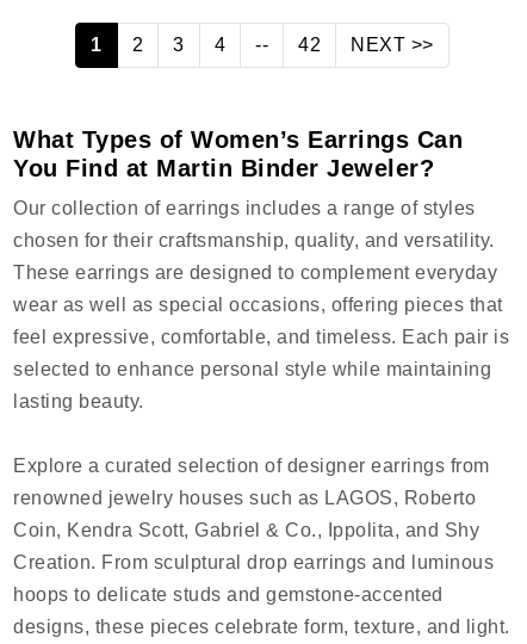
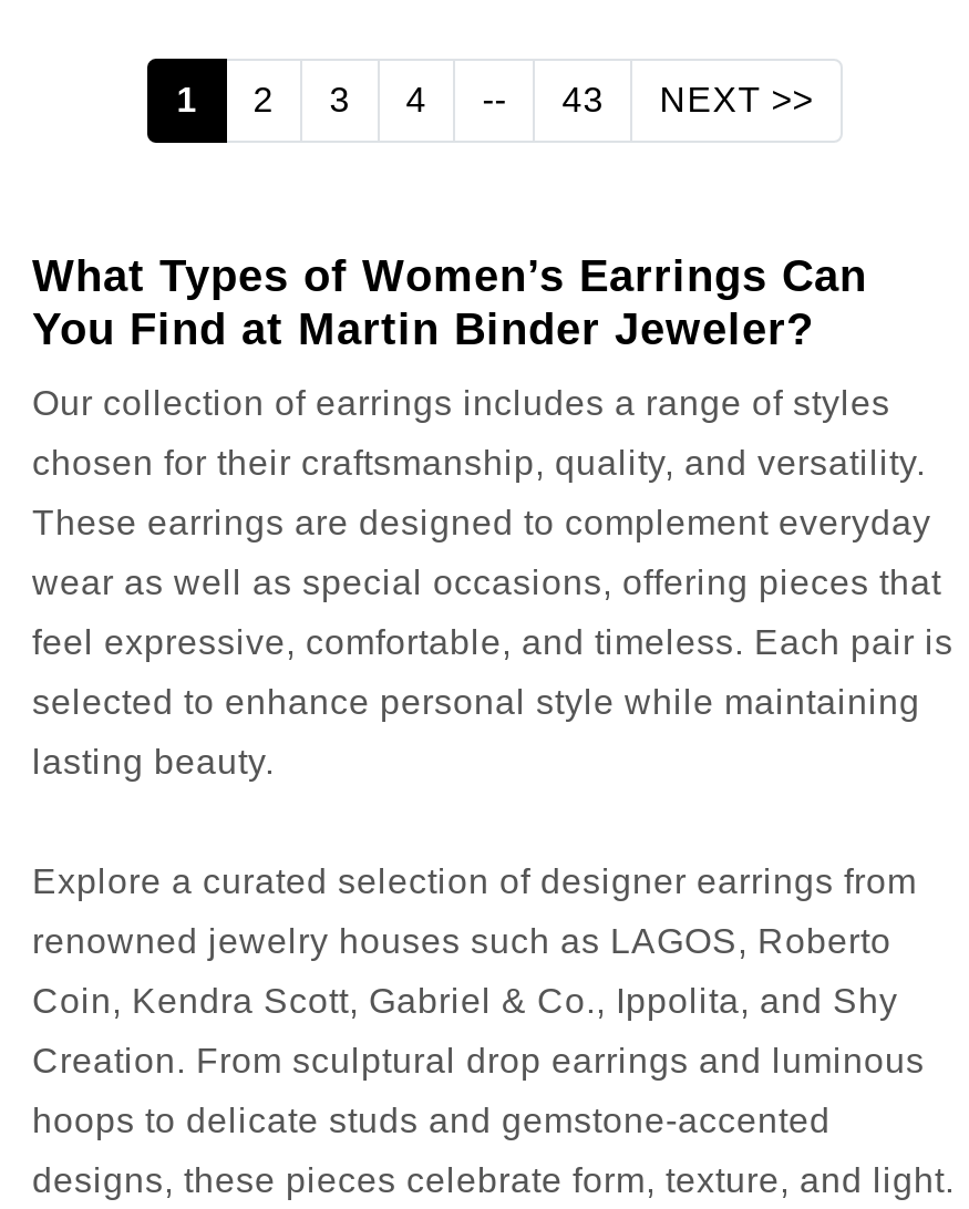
[298,34,321,55] 42 -> [562,80,604,118] 43

